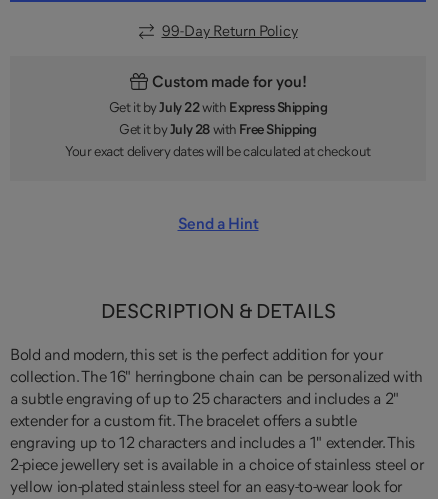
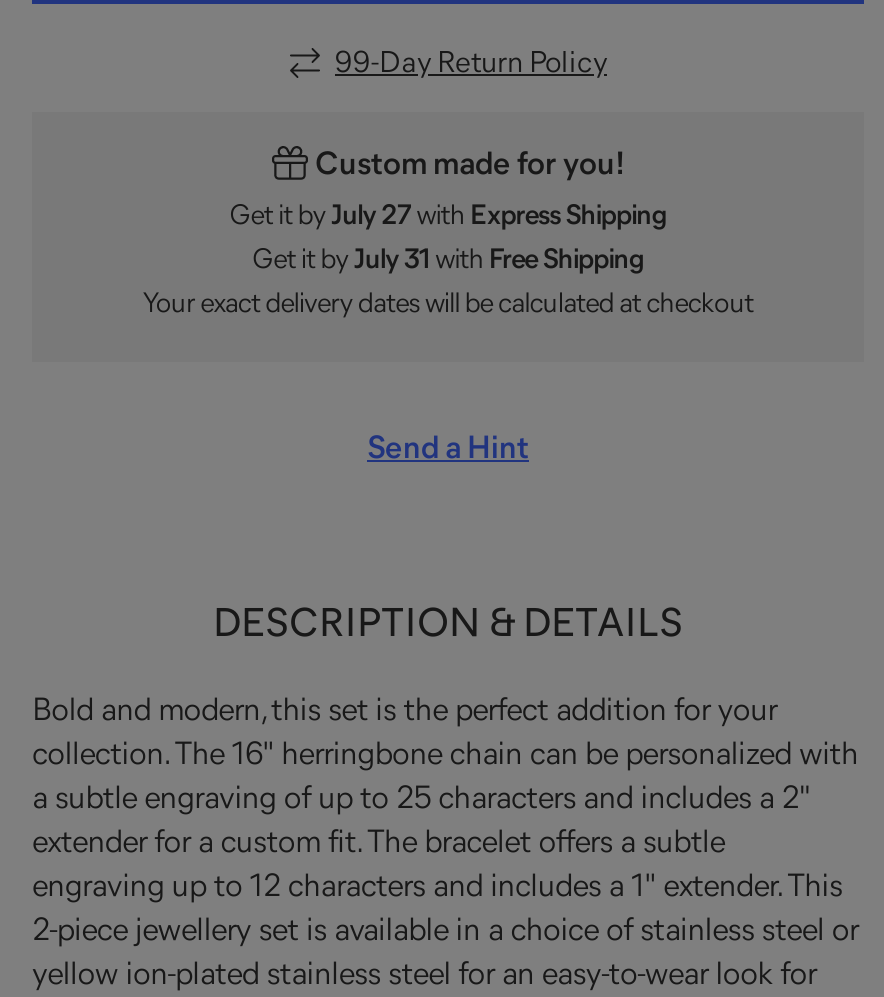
[109,100,327,114] Get it by July 22 with Express Shipping -> [229,201,667,229] Get it by July 27 with Express Shipping
[119,122,317,136] Get it by July 28 with Free Shipping -> [252,245,644,273] Get it by July 31 with Free Shipping

